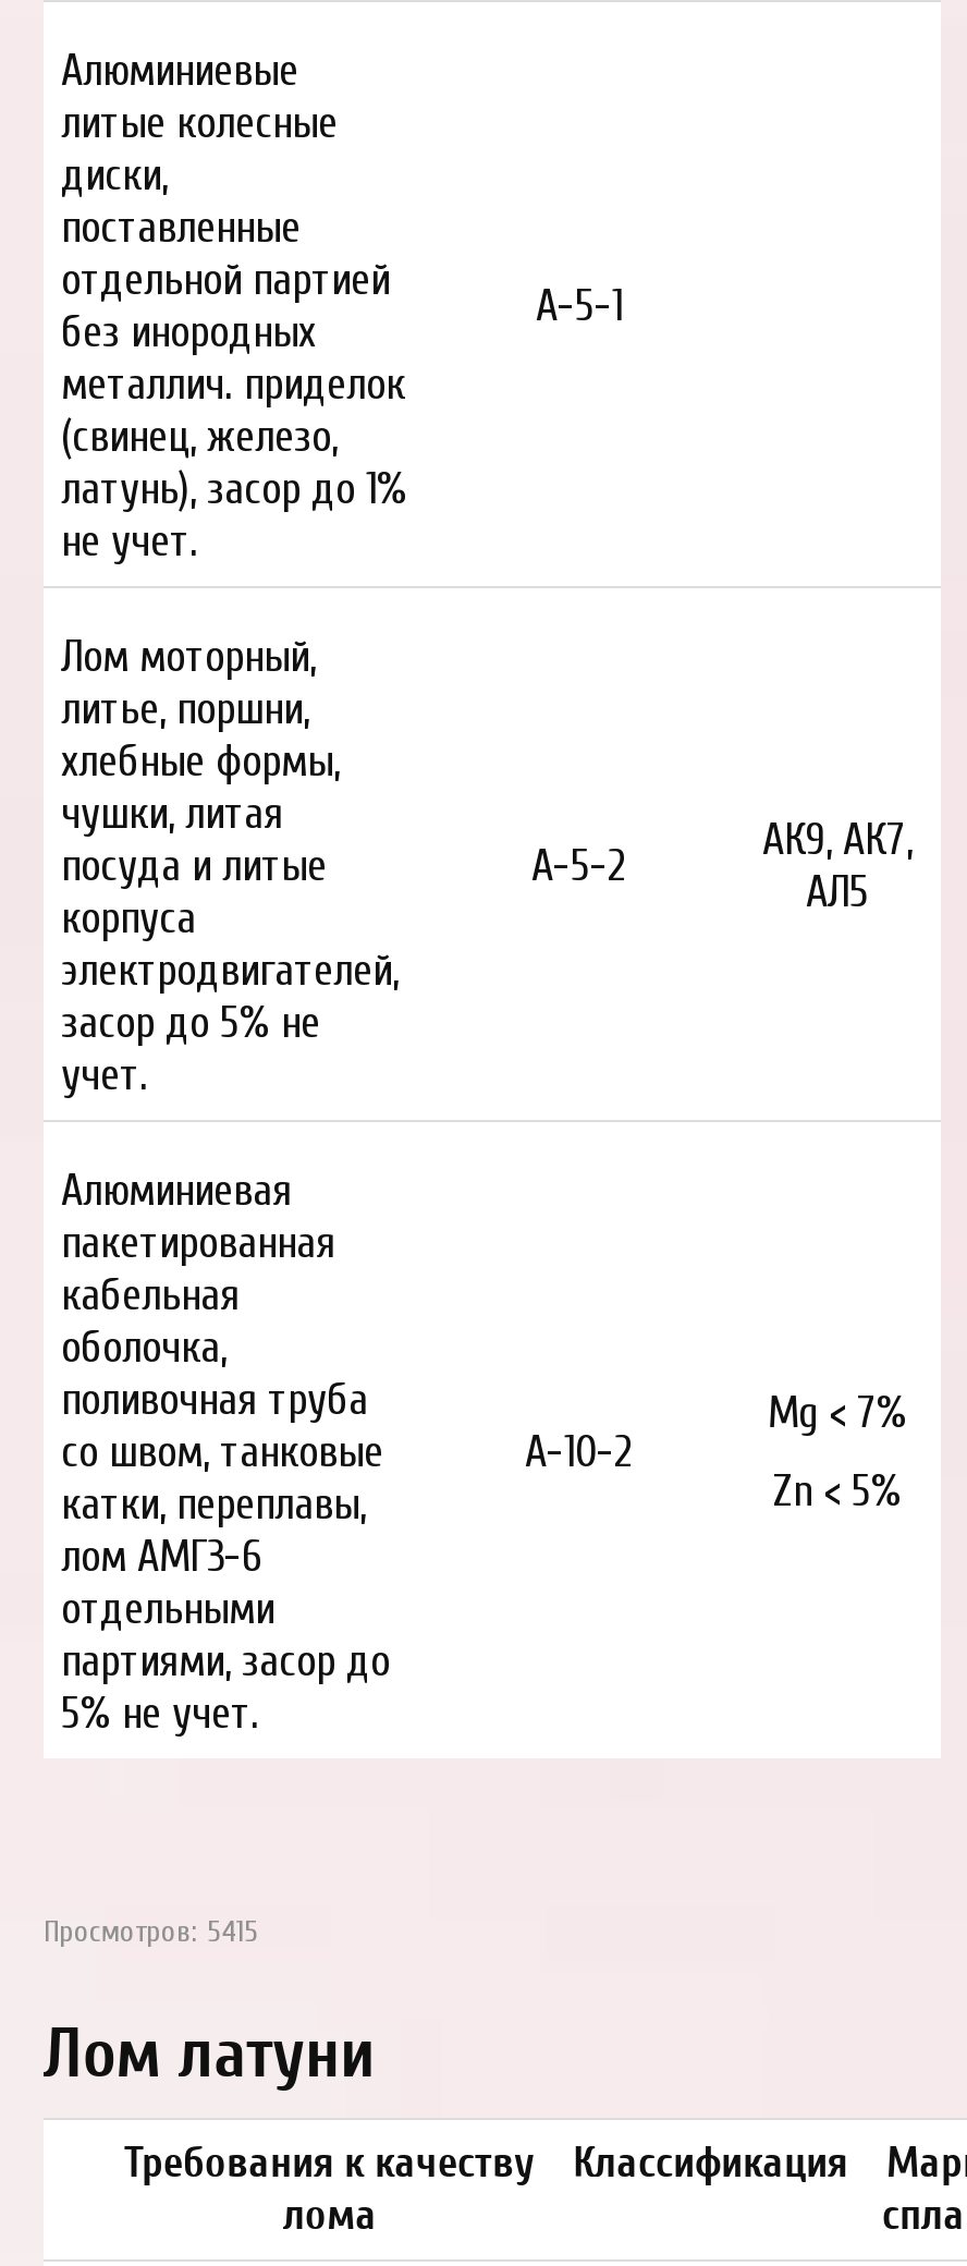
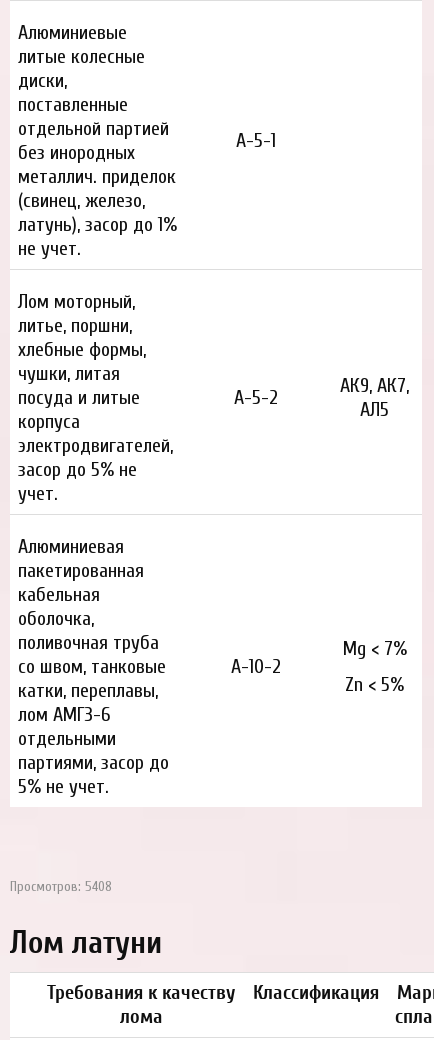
[44,1913,259,1950] Просмотров: 5415 -> [10,878,112,895] Просмотров: 5408

